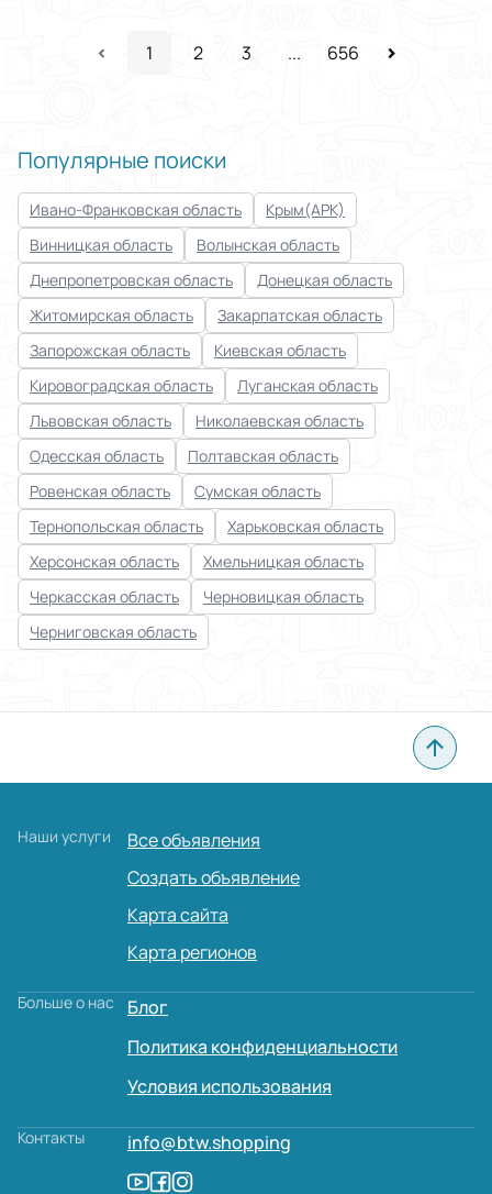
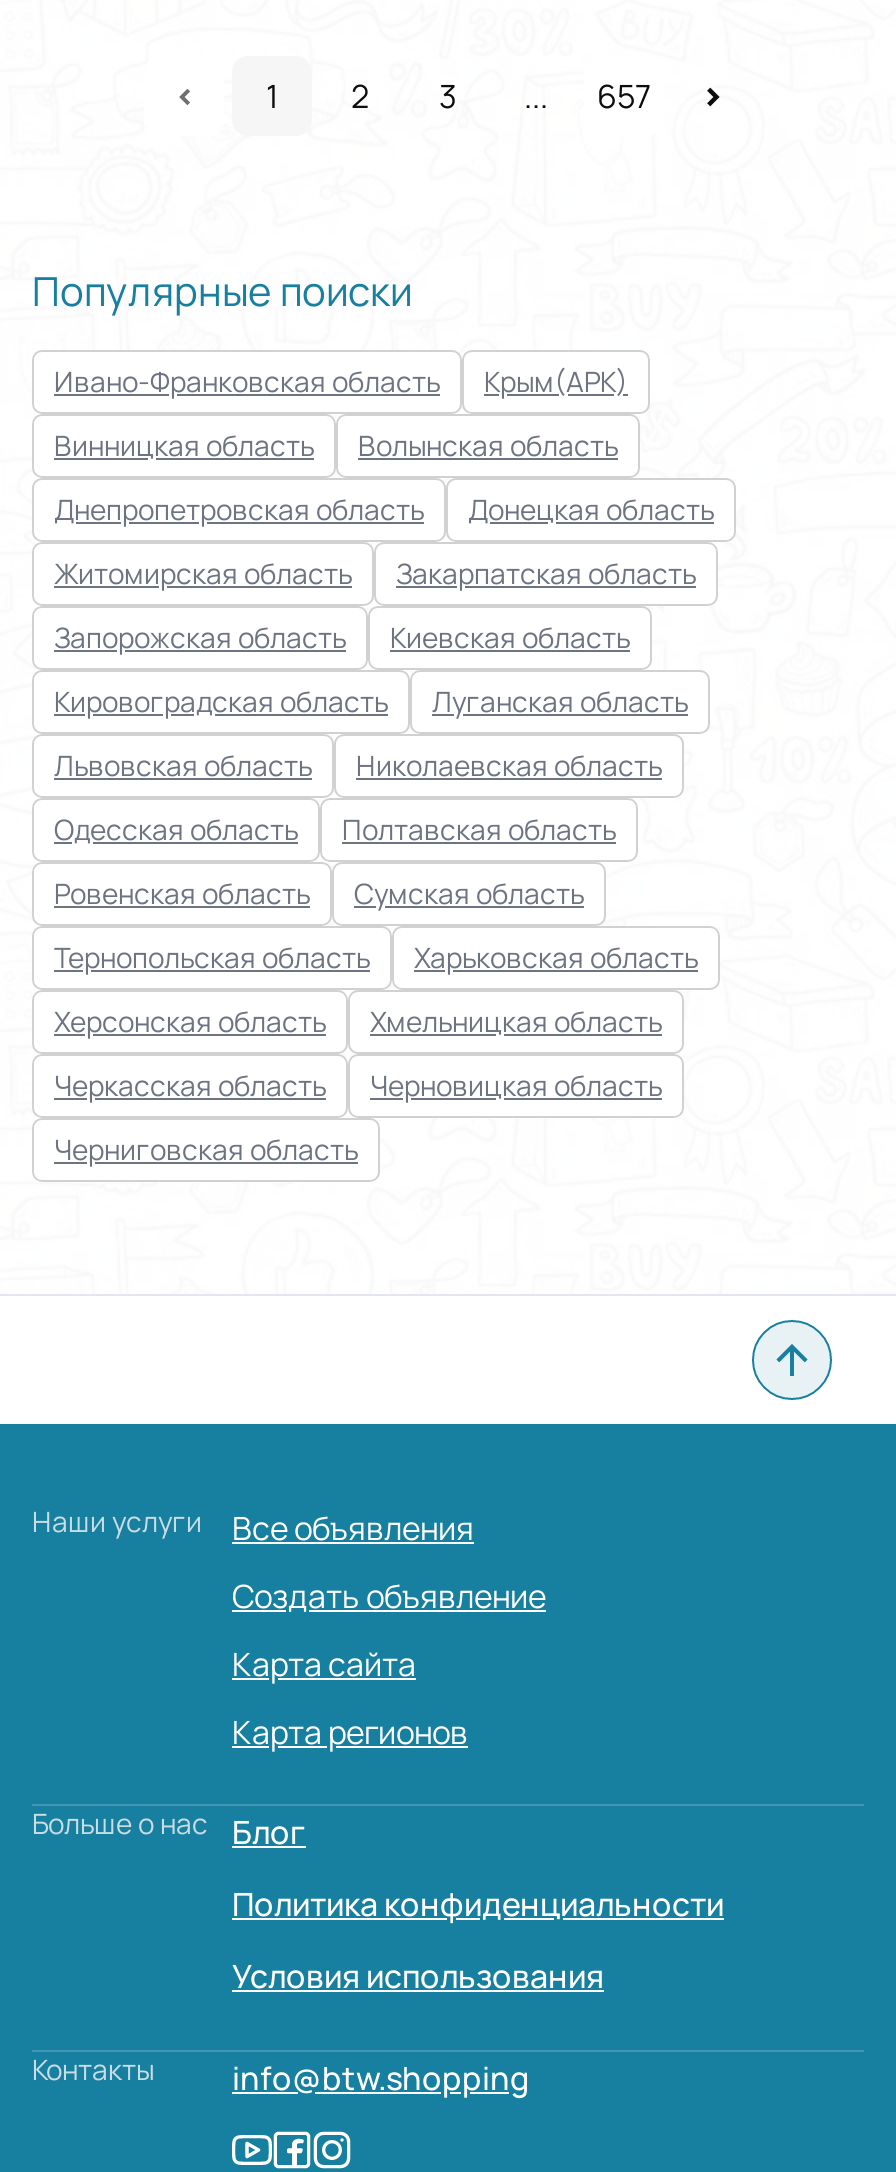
[327,41,359,65] 656 -> [597,74,651,118] 657

